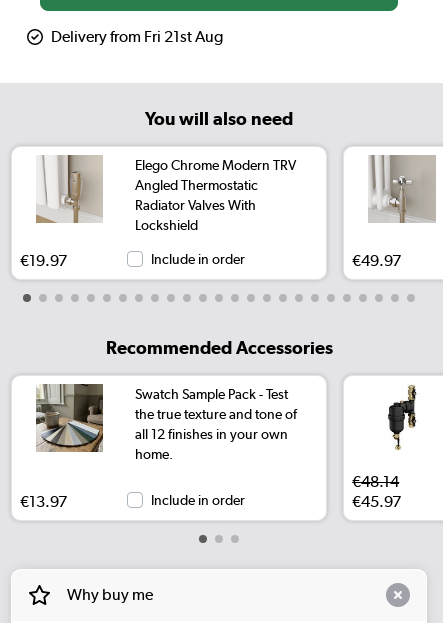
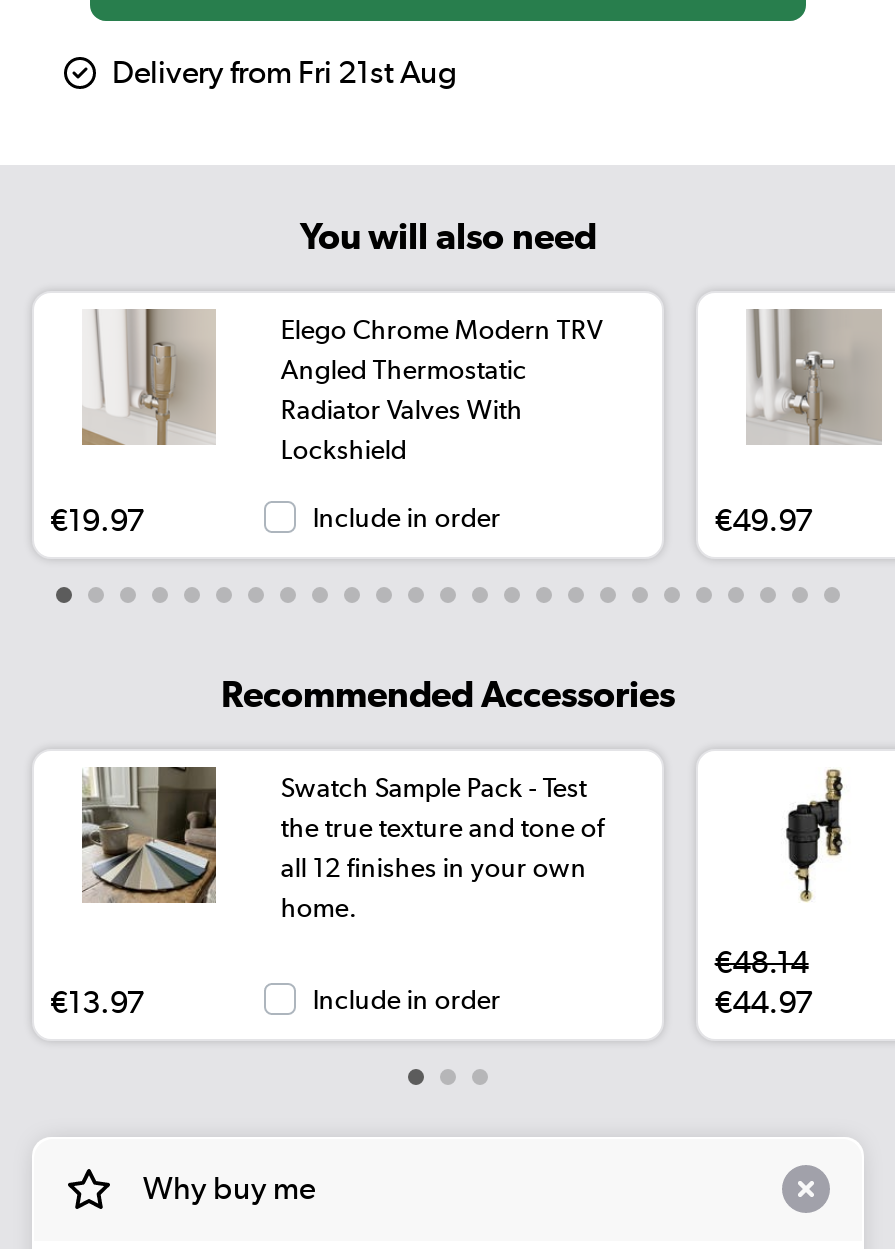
[352,492,401,511] €45.97 -> [715,982,813,1020] €44.97

